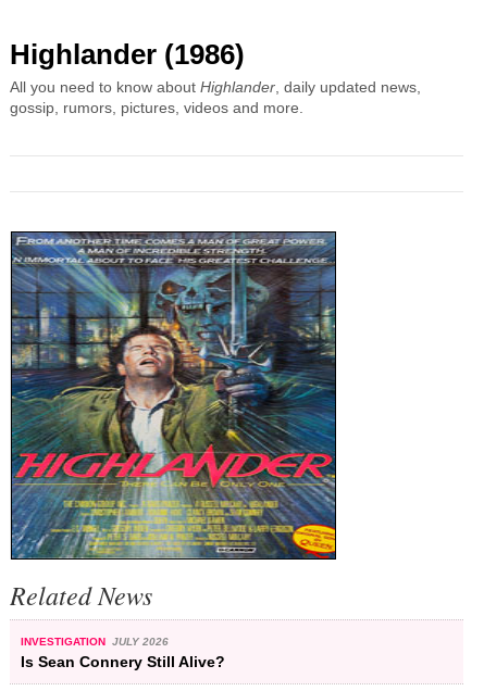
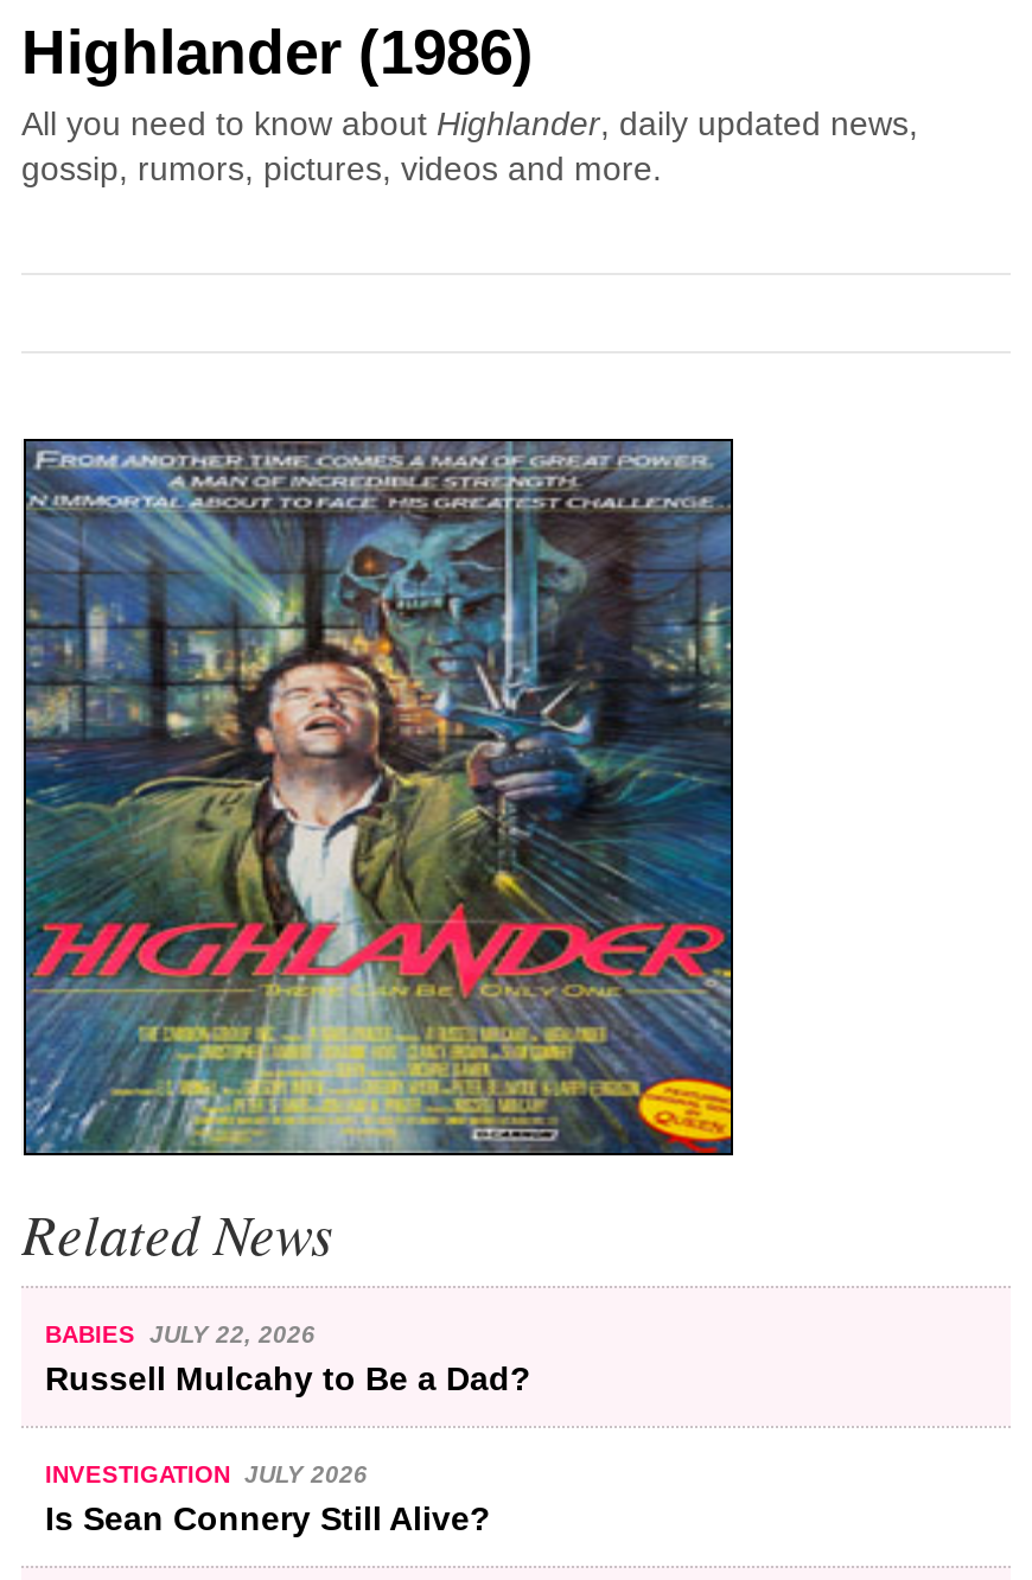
none -> [45,1320,531,1396] BABIES JULY 22, 2026 | Russell Mulcahy to Be a Dad?

